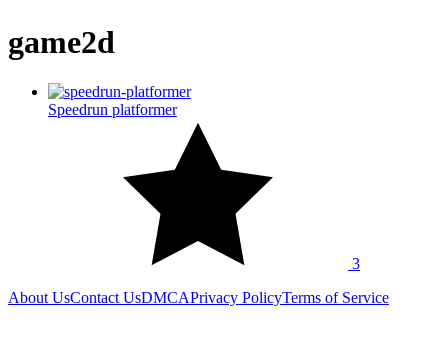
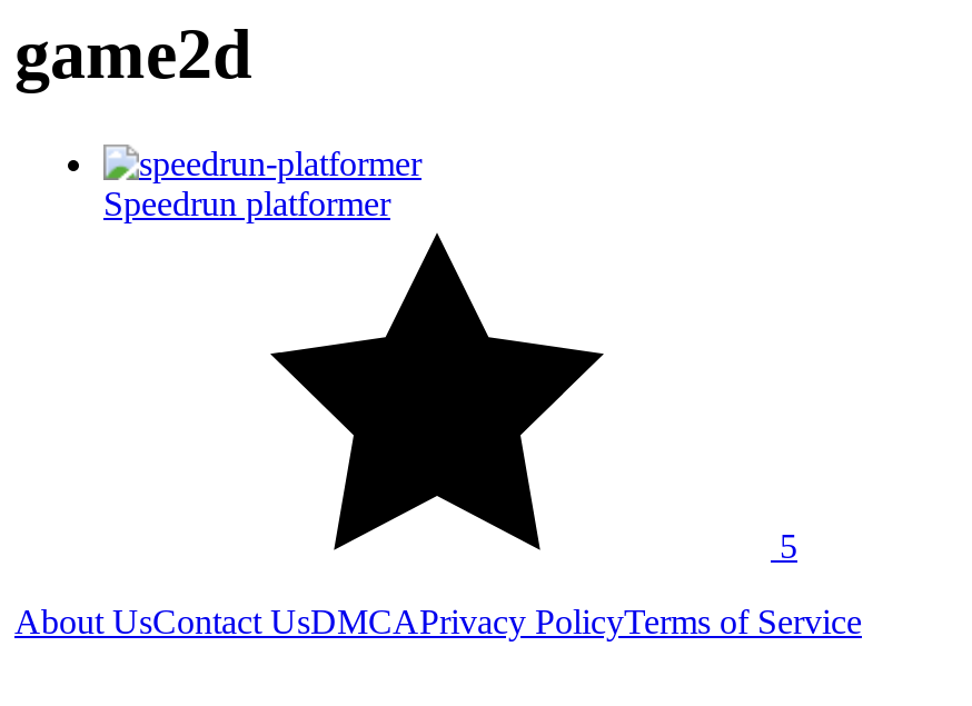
[348,255,360,272] 3 -> [771,527,797,565] 5

